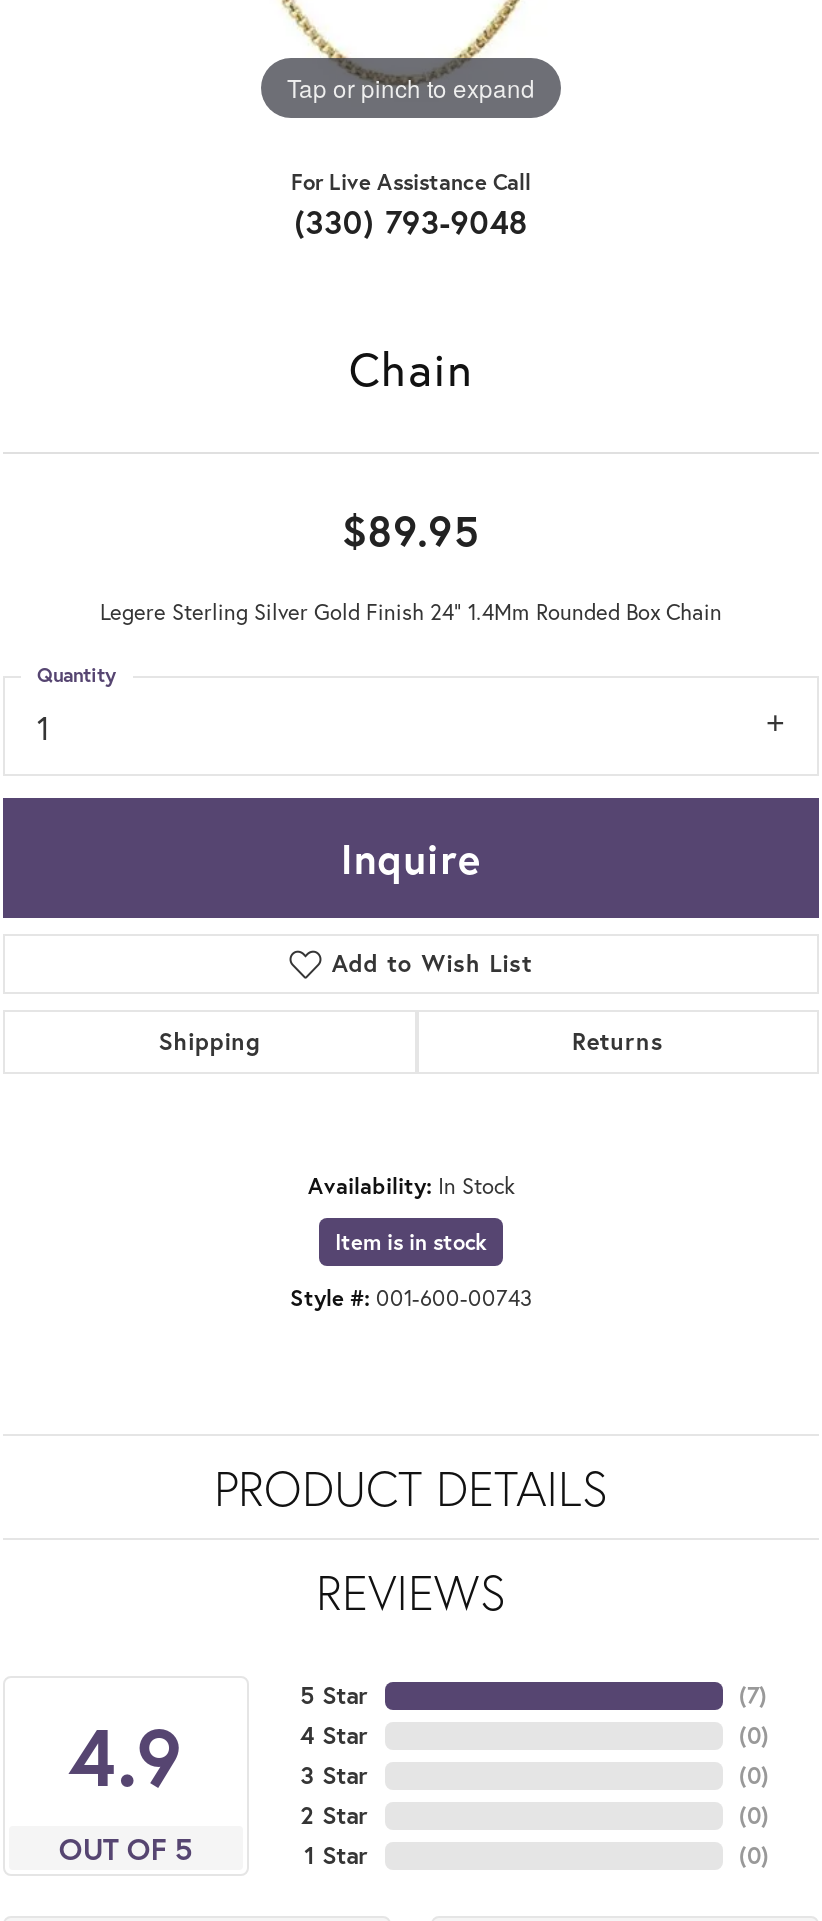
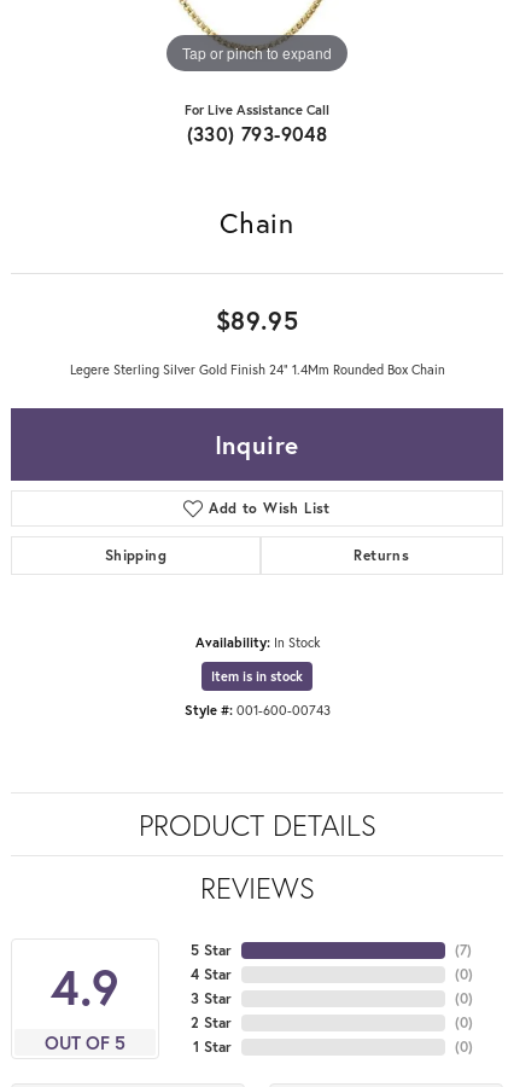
[37,663,117,689] Quantity -> none
[37,707,49,749] 1 -> none

